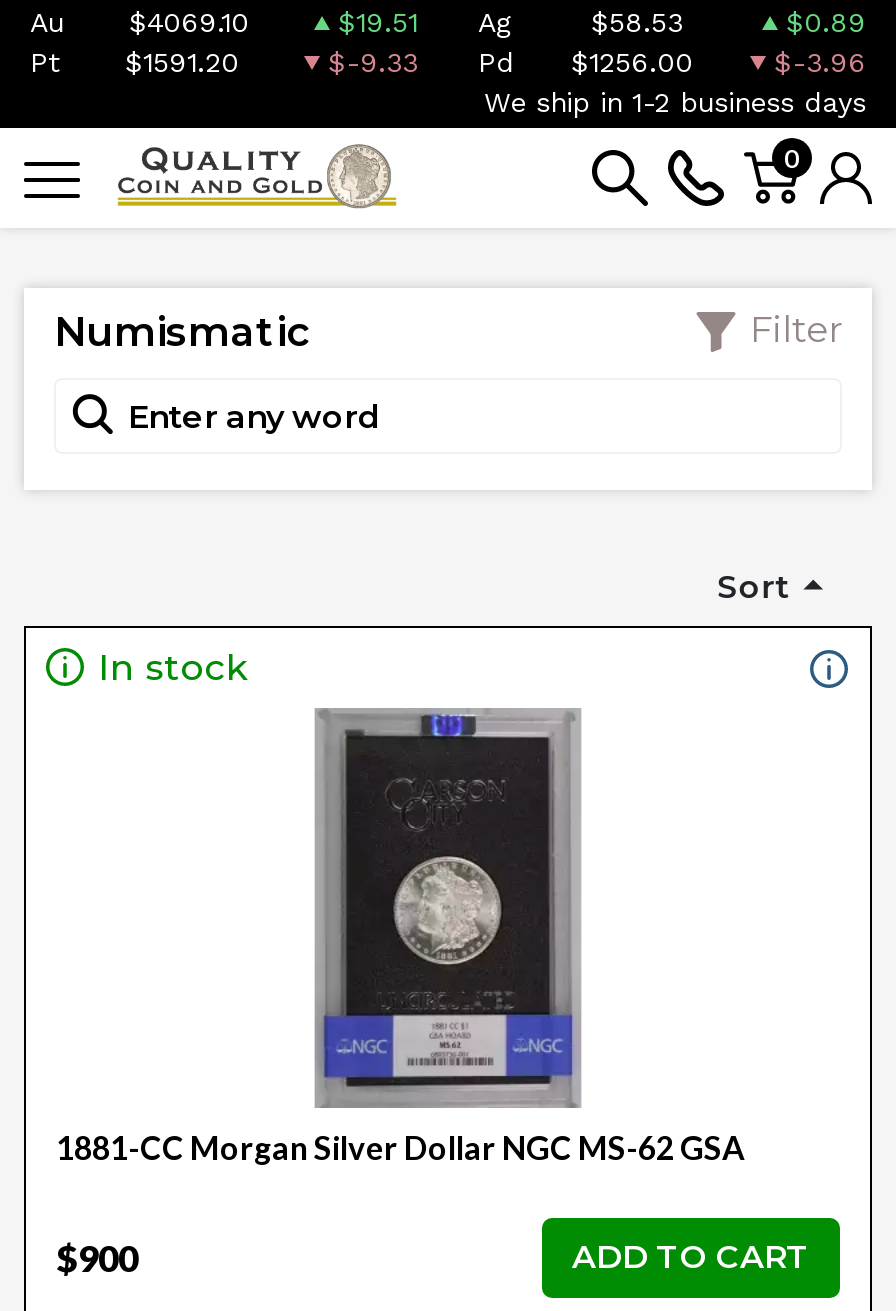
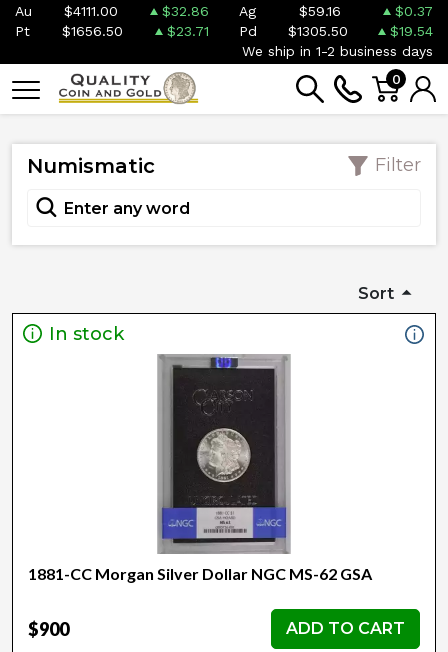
[129,6,249,38] $4069.10 -> [64,3,118,19] $4111.00
[338,6,512,38] $19.51 Ag -> [162,3,256,19] $32.86 Ag
[591,6,683,38] $58.53 -> [298,3,340,19] $59.16
[786,6,866,38] $0.89 -> [395,3,433,19] $0.37
[125,46,239,78] $1591.20 -> [62,23,123,39] $1656.50
[328,46,418,78] $-9.33 -> [167,23,209,39] $23.71
[571,46,693,78] $1256.00 -> [287,23,347,39] $1305.50
[774,46,866,78] $-3.96 -> [390,23,433,39] $19.54

